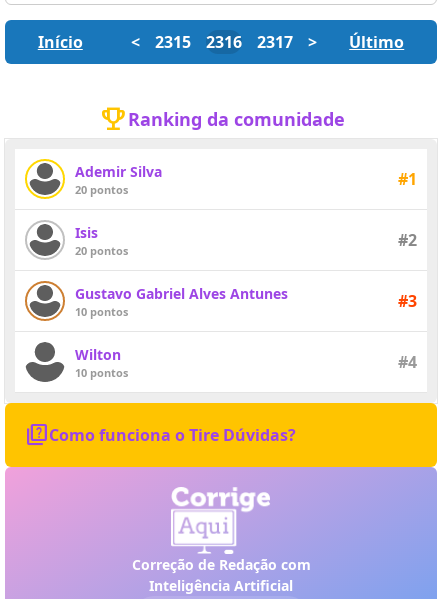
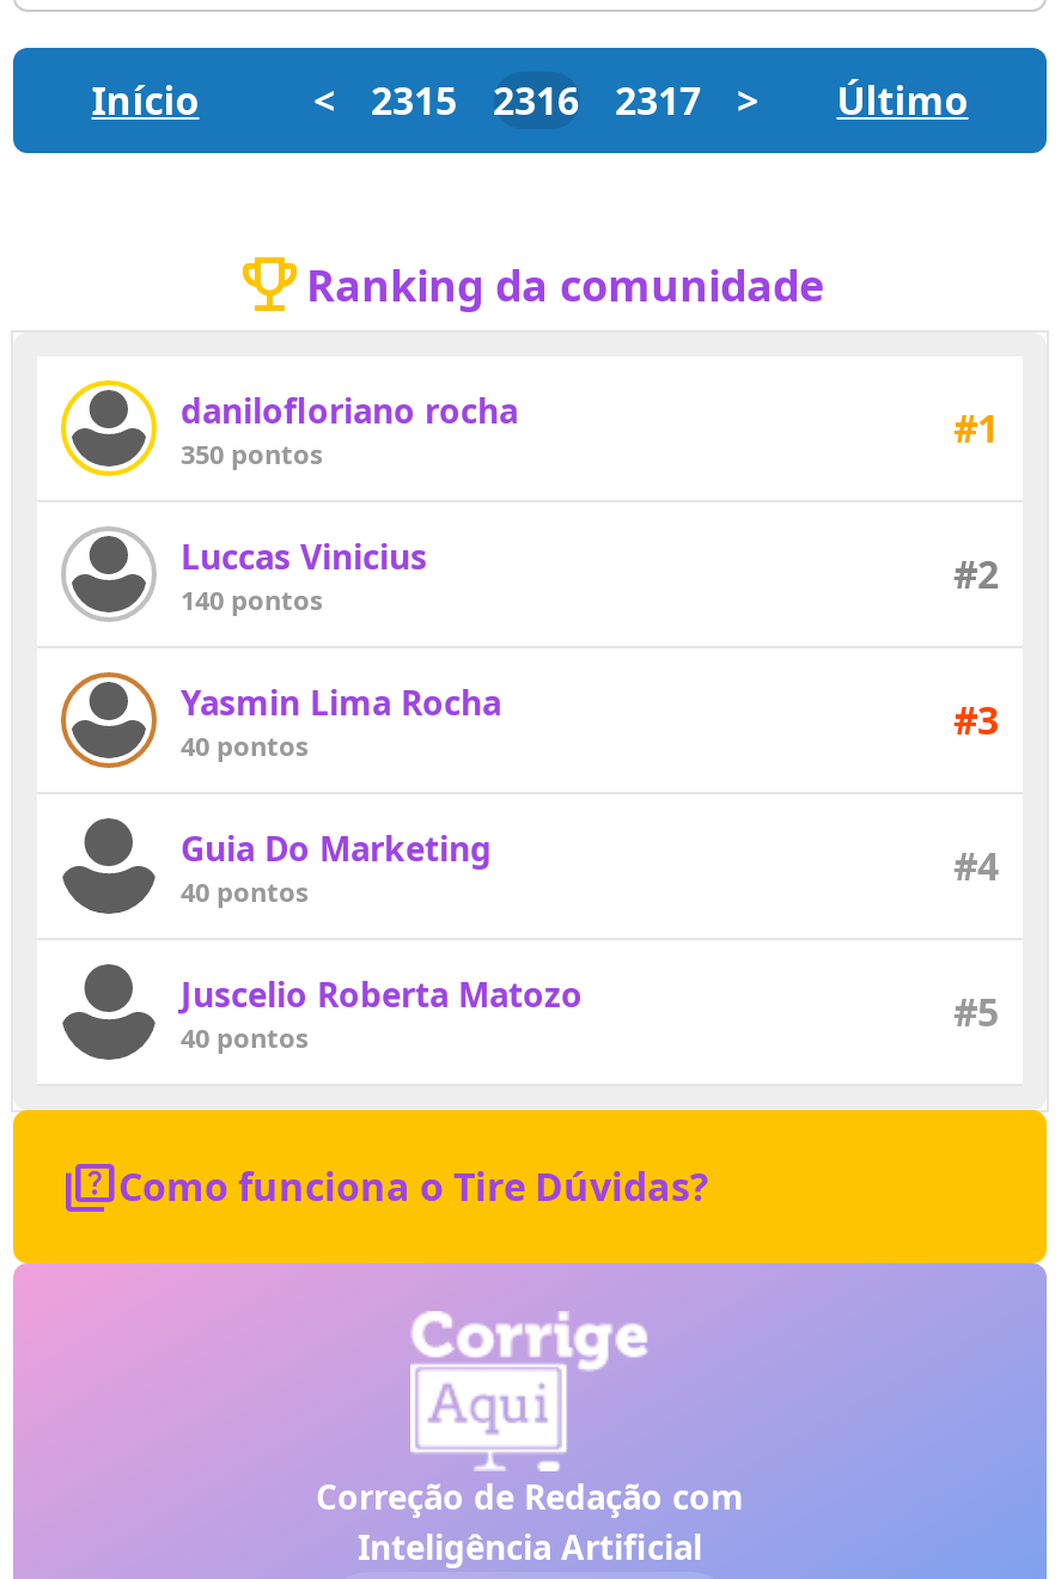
[75,161,162,196] Ademir Silva | 20 pontos -> [181,386,518,470] danilofloriano rocha | 350 pontos
[75,222,128,257] Isis | 20 pontos -> [181,532,427,616] Luccas Vinicius | 140 pontos
[75,283,288,318] Gustavo Gabriel Alves Antunes | 10 pontos -> [181,678,501,762] Yasmin Lima Rocha | 40 pontos
[75,344,128,379] Wilton | 10 pontos -> [181,824,492,908] Guia Do Marketing | 40 pontos
none -> [181,970,999,1054] Juscelio Roberta Matozo | 40 pontos | #5

